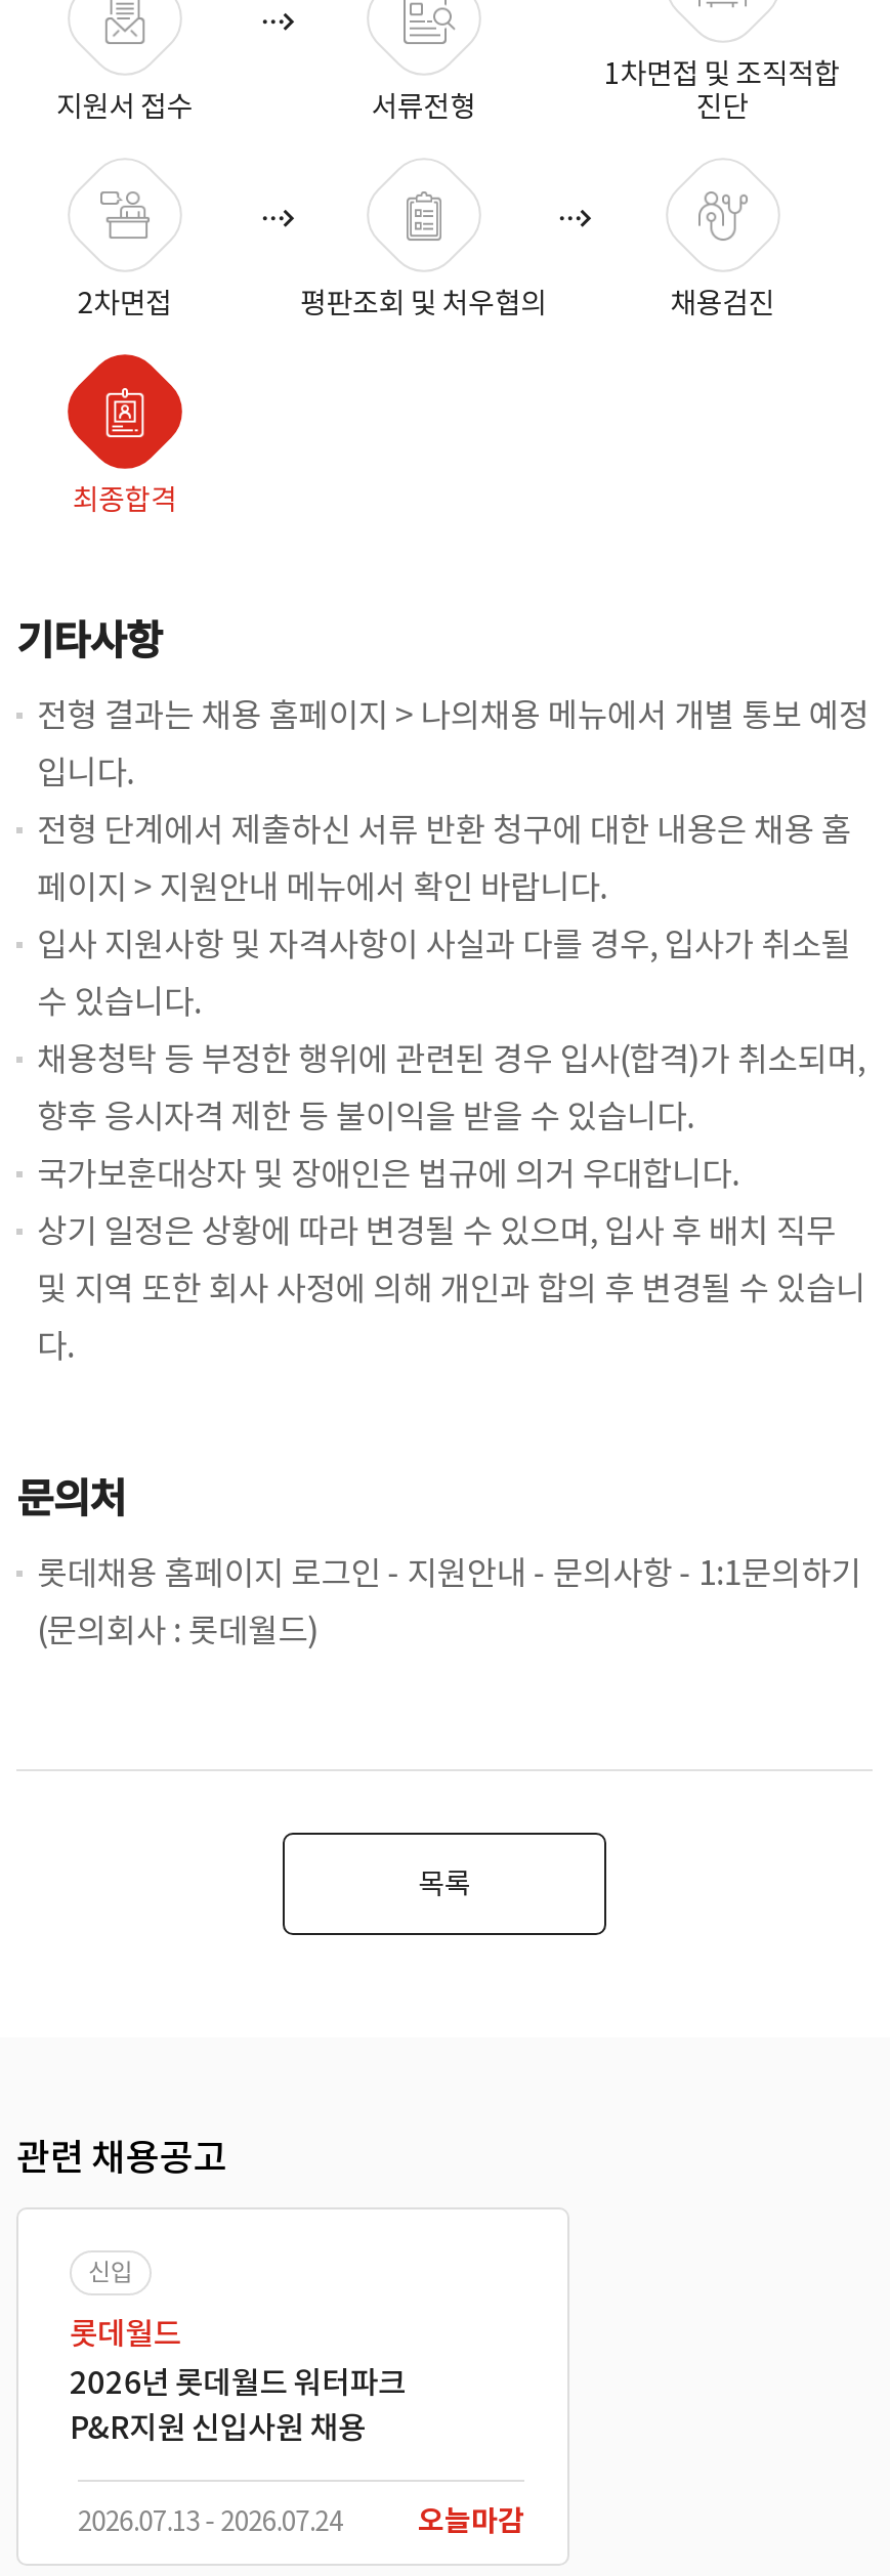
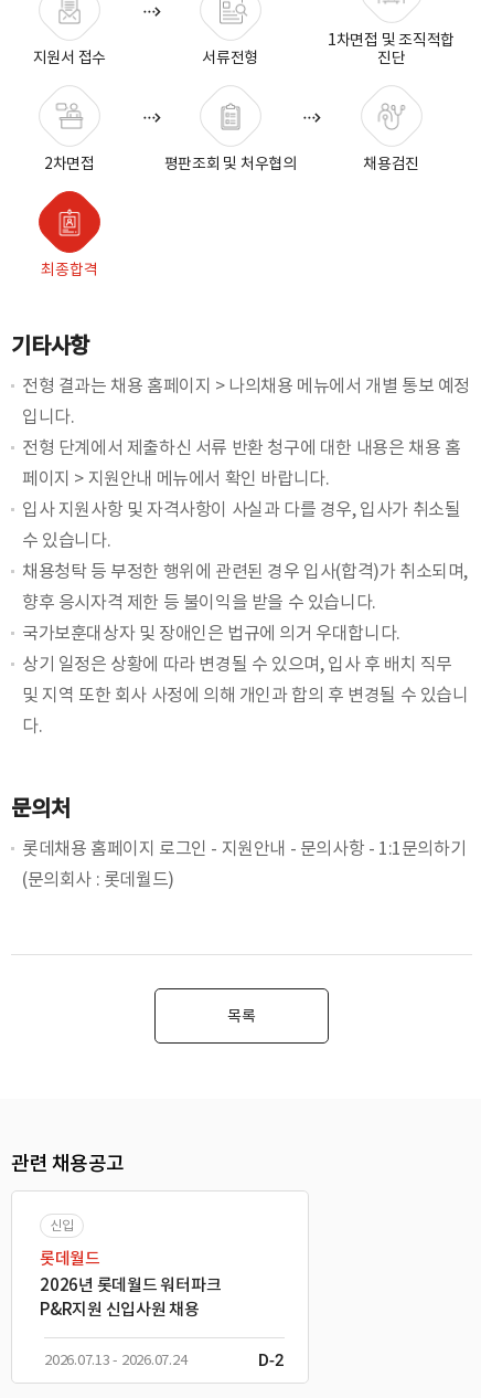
[418,2502,524,2539] 오늘마감 -> [258,1351,285,1370] D-2

